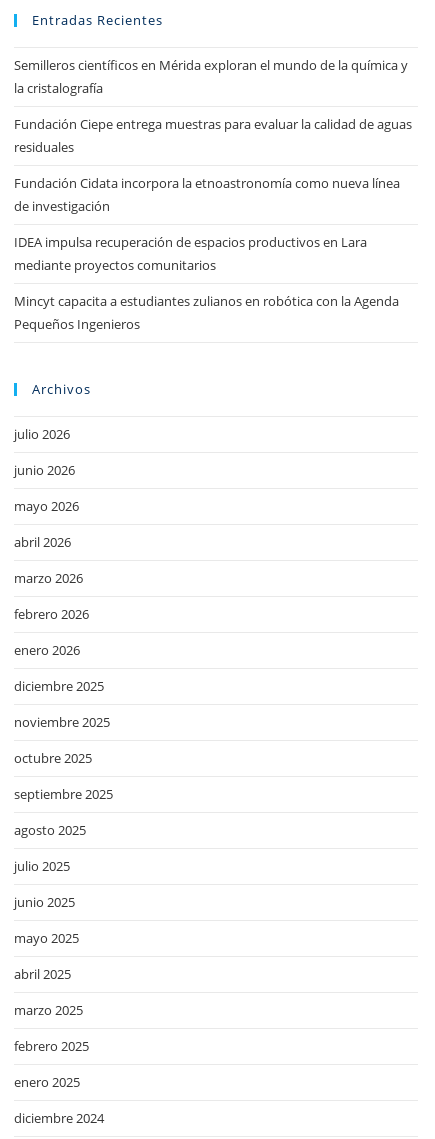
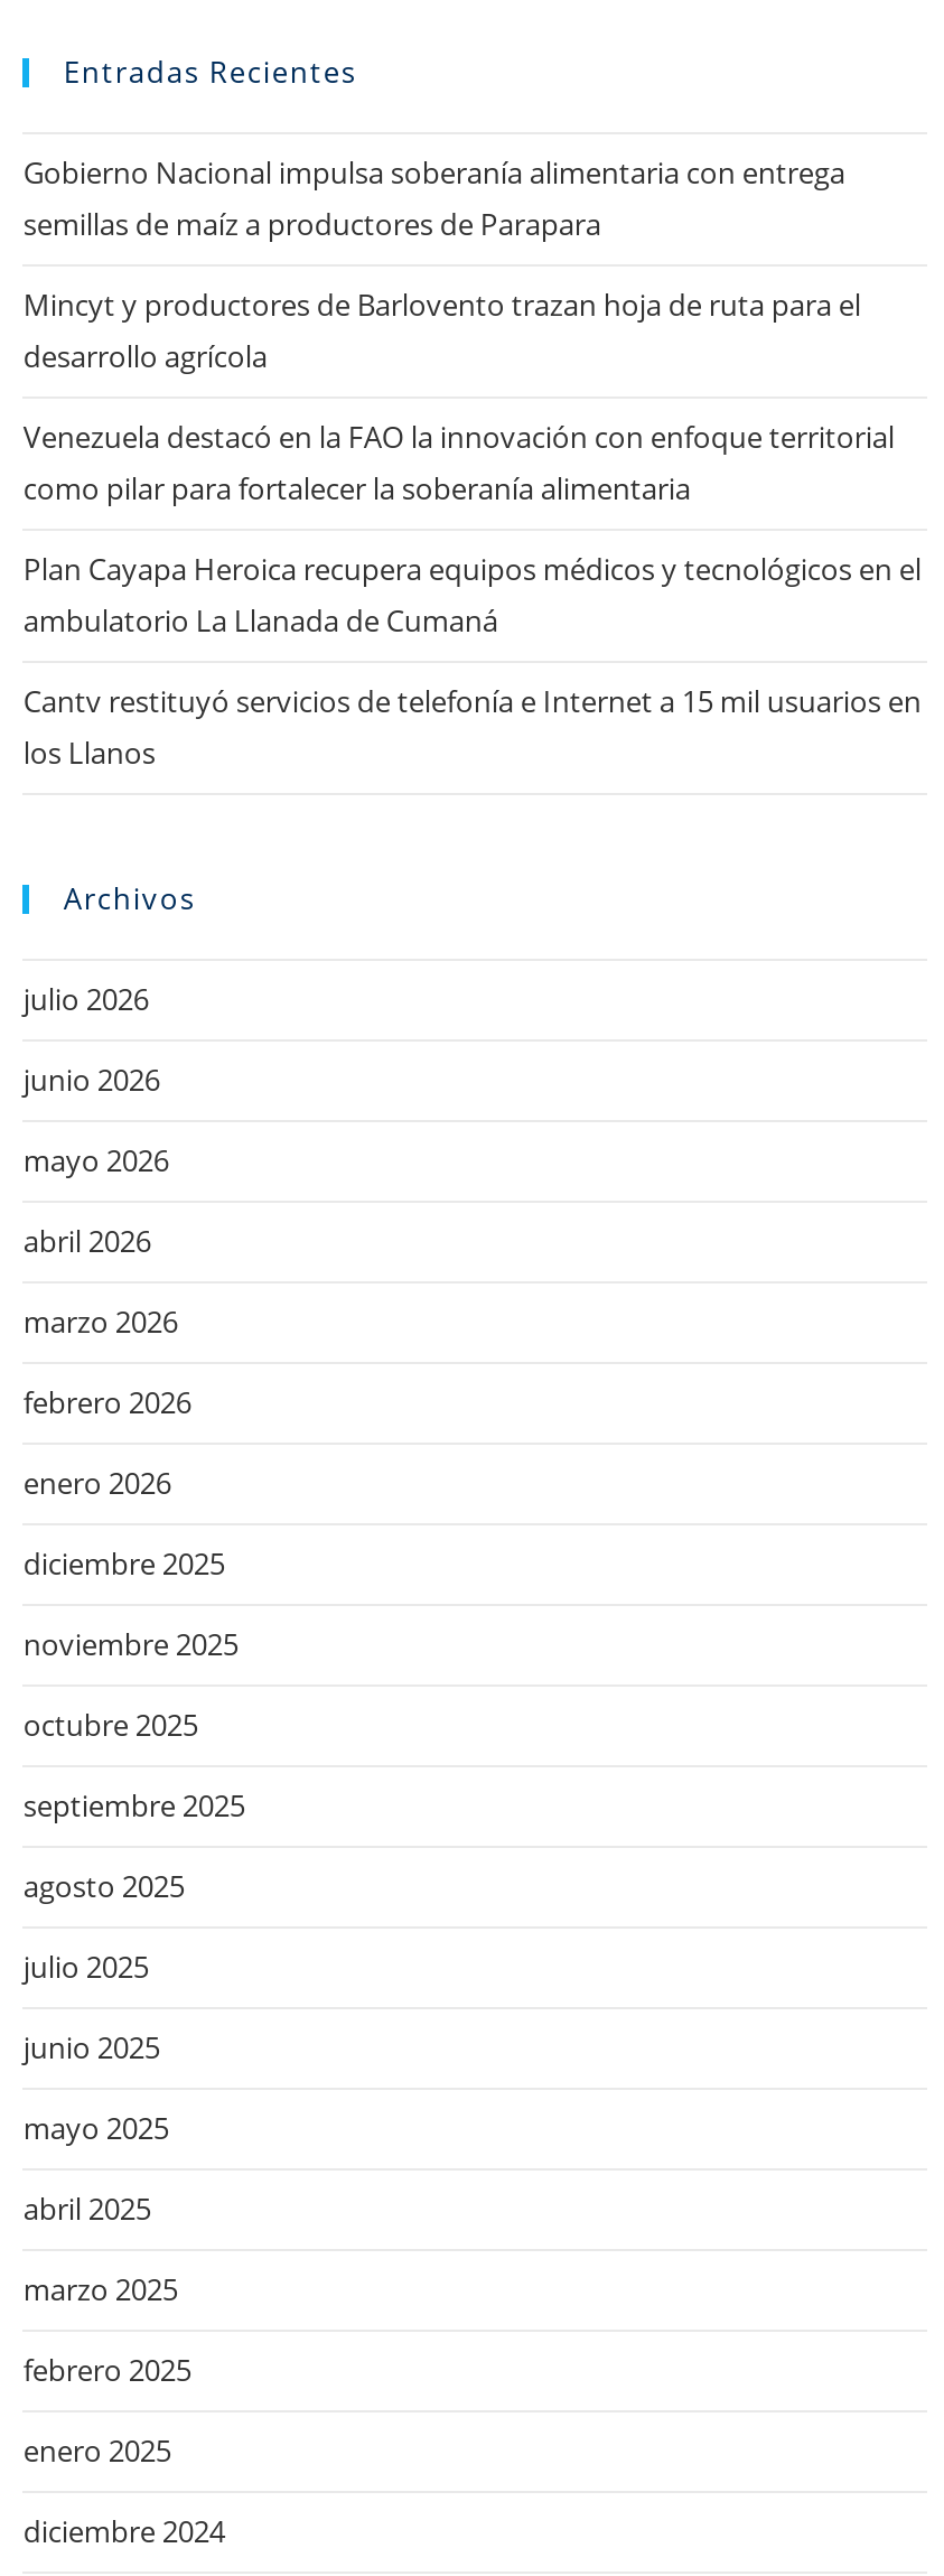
[14,56,408,97] Semilleros científicos en Mérida exploran el mundo de la química y | la cristalografía -> [23,152,845,243] Gobierno Nacional impulsa soberanía alimentaria con entrega | semillas de maíz a productores de Parapara
[14,115,412,156] Fundación Ciepe entrega muestras para evaluar la calidad de aguas | residuales -> [23,284,861,376] Mincyt y productores de Barlovento trazan hoja de ruta para el | desarrollo agrícola
[14,174,400,215] Fundación Cidata incorpora la etnoastronomía como nueva línea | de investigación -> [23,416,895,508] Venezuela destacó en la FAO la innovación con enfoque territorial | como pilar para fortalecer la soberanía alimentaria
[14,233,367,274] IDEA impulsa recuperación de espacios productivos en Lara | mediante proyectos comunitarios -> [23,548,921,640] Plan Cayapa Heroica recupera equipos médicos y tecnológicos en el | ambulatorio La Llanada de Cumaná
[14,292,399,333] Mincyt capacita a estudiantes zulianos en robótica con la Agenda | Pequeños Ingenieros -> [23,680,921,772] Cantv restituyó servicios de telefonía e Internet a 15 mil usuarios en | los Llanos

